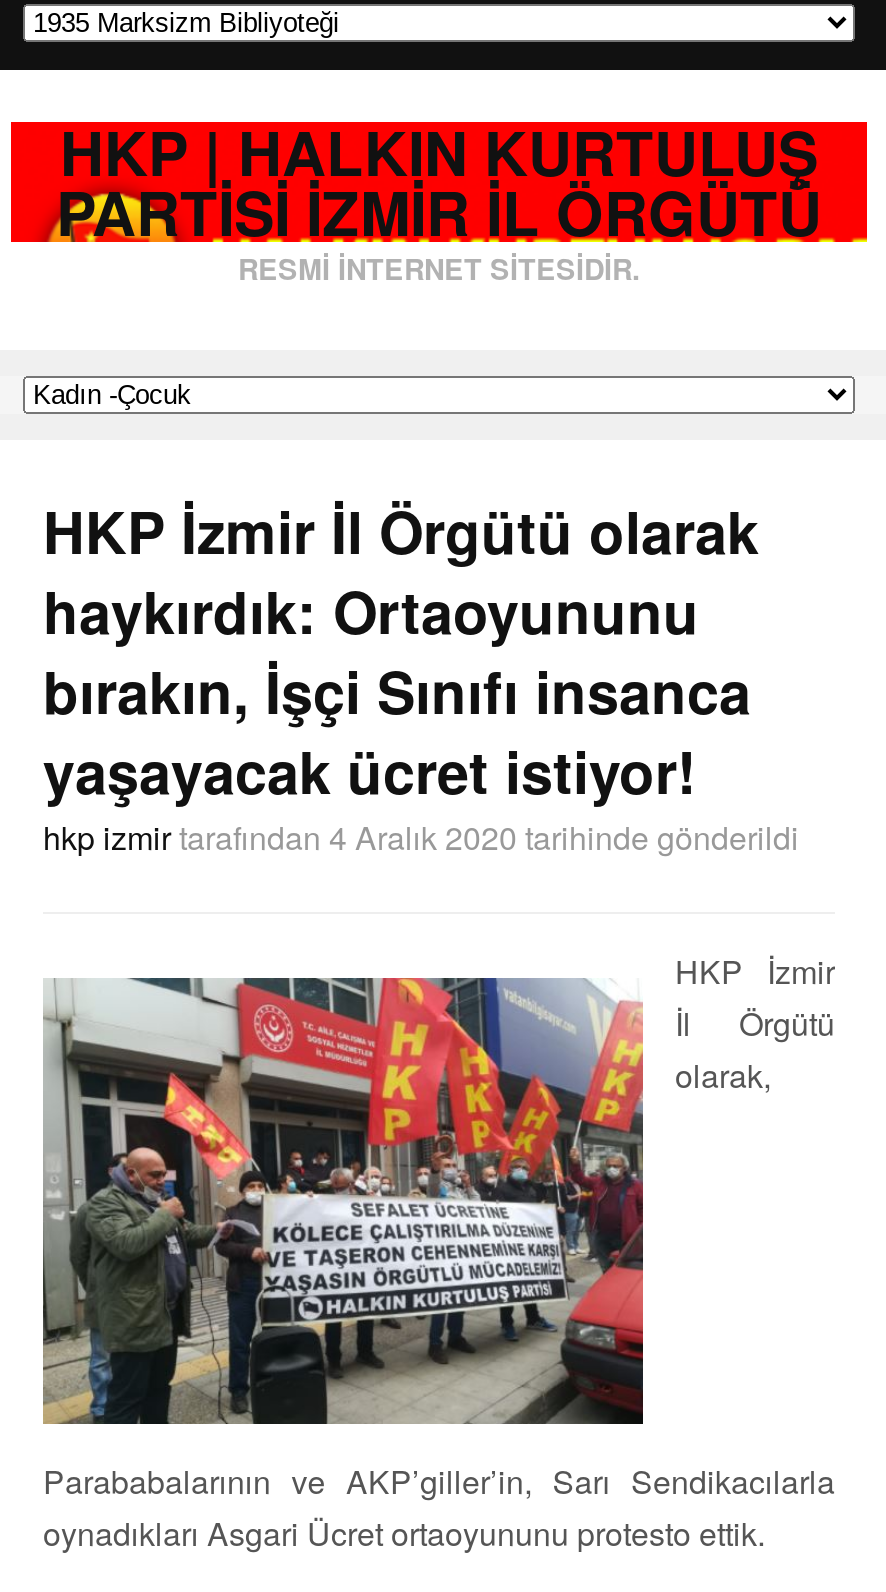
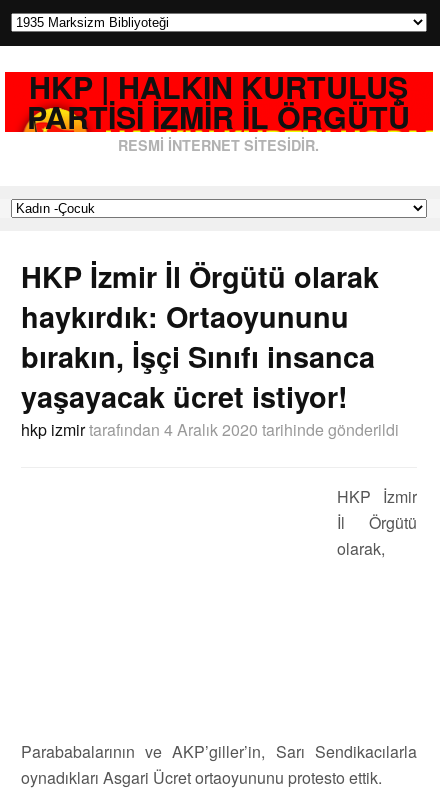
[41,976,645,1426] [image] -> none

